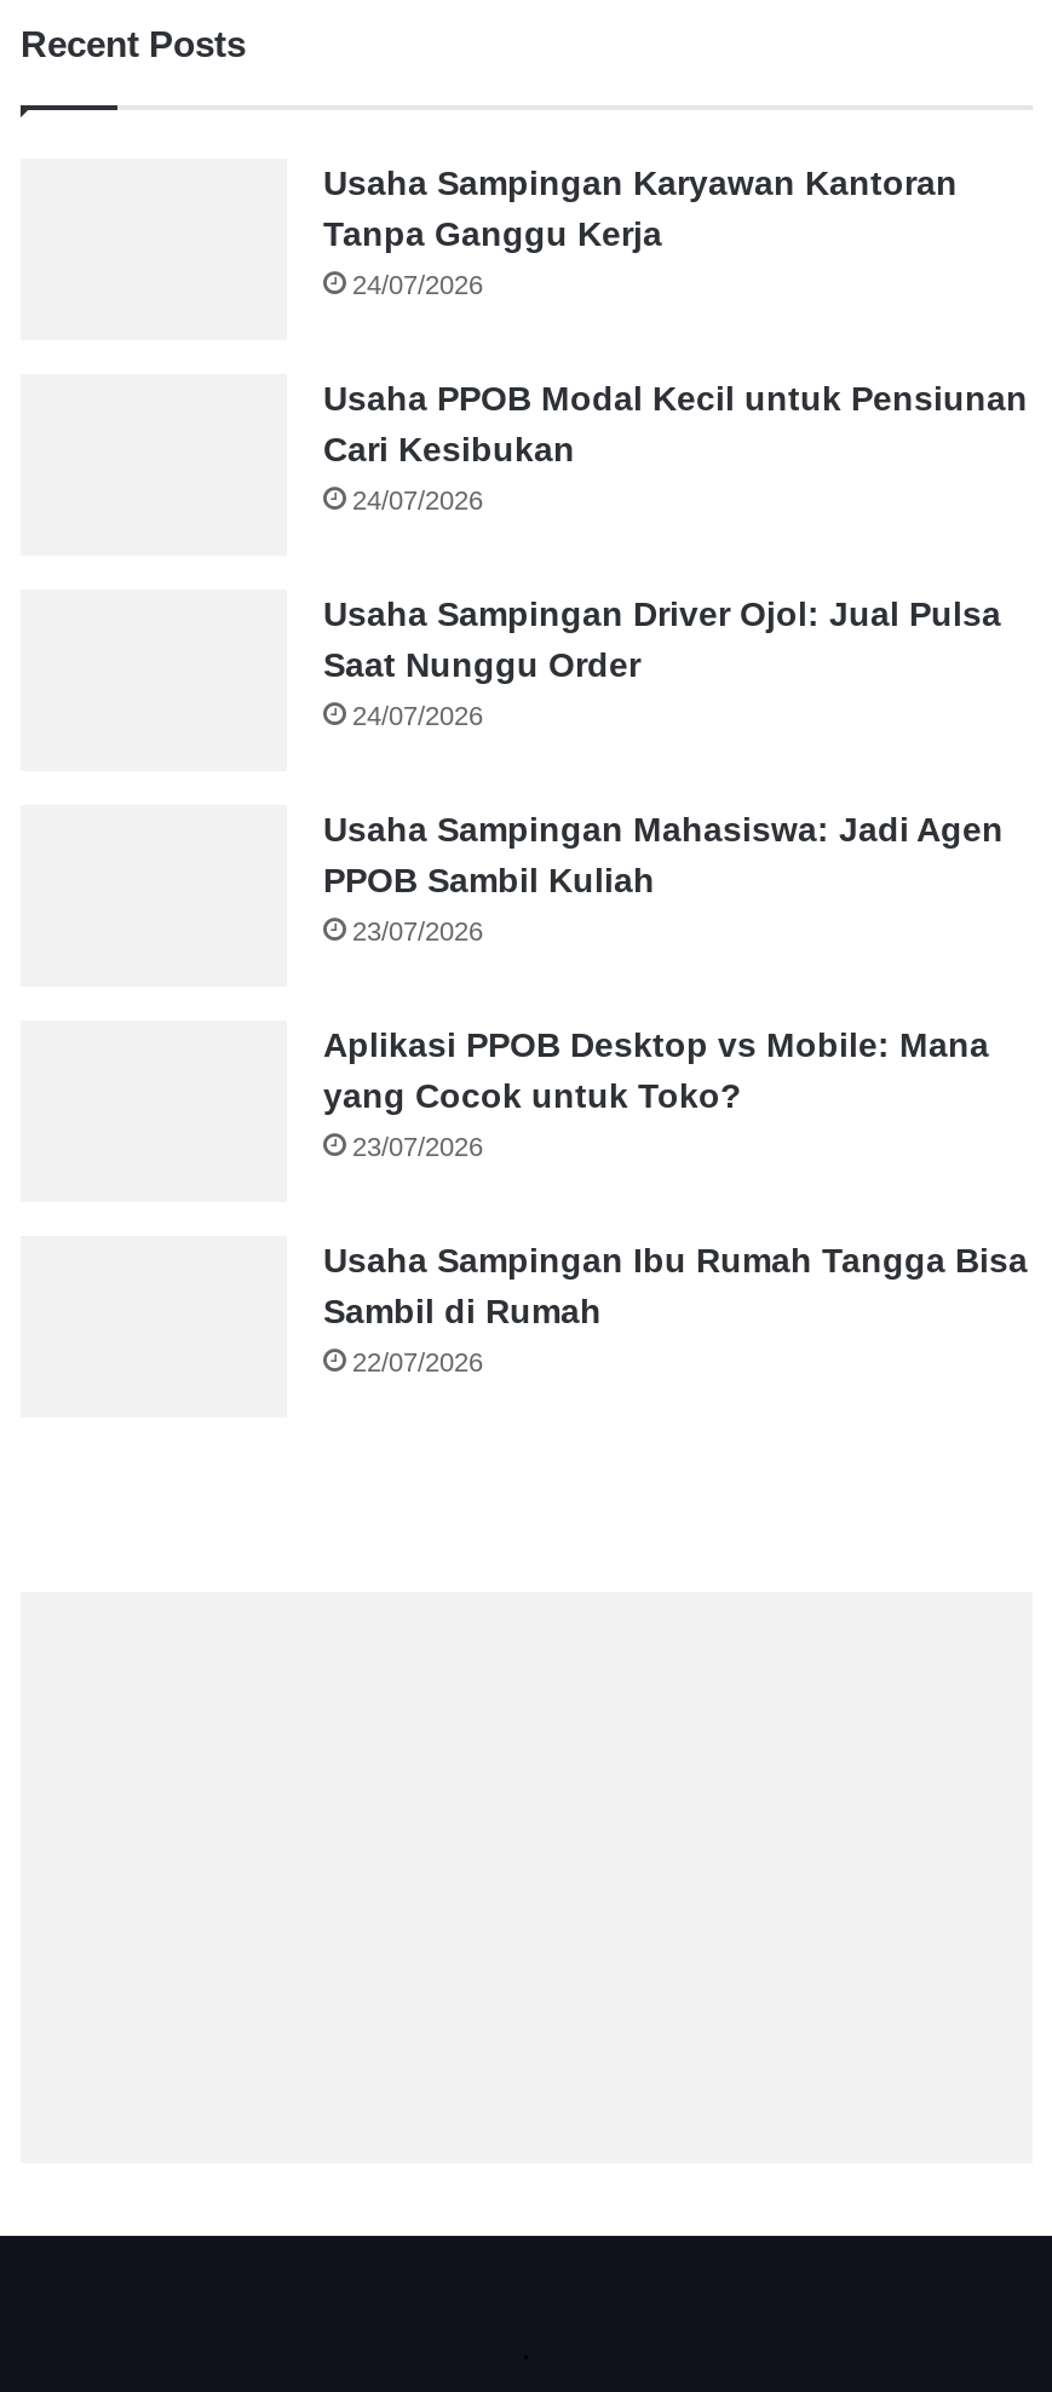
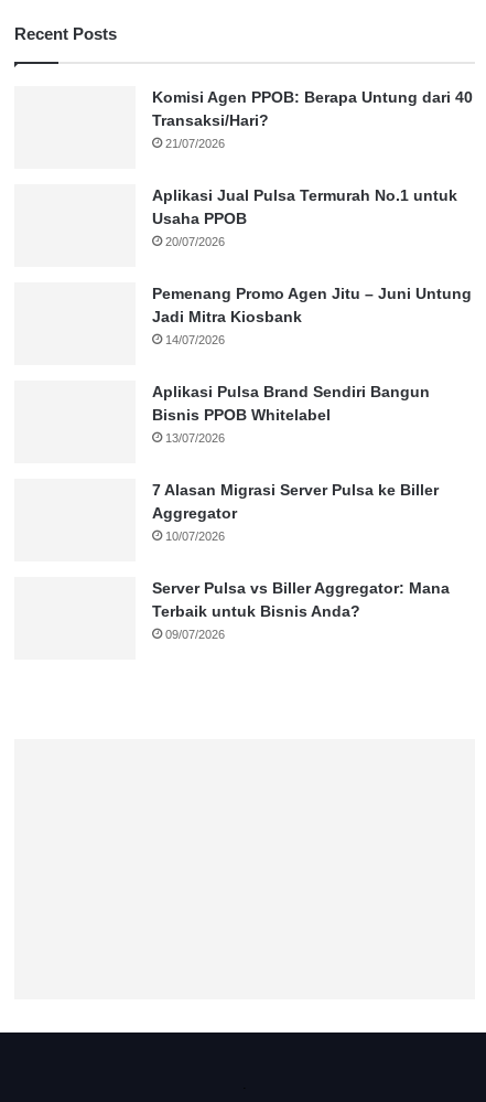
[323,163,958,299] Usaha Sampingan Karyawan Kantoran | Tanpa Ganggu Kerja | 24/07/2026 -> [152,88,473,150] Komisi Agen PPOB: Berapa Untung dari 40 | Transaksi/Hari? | 21/07/2026
[323,378,1028,514] Usaha PPOB Modal Kecil untuk Pensiunan | Cari Kesibukan | 24/07/2026 -> [152,186,457,248] Aplikasi Jual Pulsa Termurah No.1 untuk | Usaha PPOB | 20/07/2026
[323,594,1001,729] Usaha Sampingan Driver Ojol: Jual Pulsa | Saat Nunggu Order | 24/07/2026 -> [152,284,472,346] Pemenang Promo Agen Jitu – Juni Untung | Jadi Mitra Kiosbank | 14/07/2026
[323,809,1004,945] Usaha Sampingan Mahasiswa: Jadi Agen | PPOB Sambil Kuliah | 23/07/2026 -> [152,383,430,444] Aplikasi Pulsa Brand Sendiri Bangun | Bisnis PPOB Whitelabel | 13/07/2026
[323,1025,989,1160] Aplikasi PPOB Desktop vs Mobile: Mana | yang Cocok untuk Toko? | 23/07/2026 -> [152,481,439,543] 7 Alasan Migrasi Server Pulsa ke Biller | Aggregator | 10/07/2026
[323,1240,1028,1376] Usaha Sampingan Ibu Rumah Tangga Bisa | Sambil di Rumah | 22/07/2026 -> [152,579,450,641] Server Pulsa vs Biller Aggregator: Mana | Terbaik untuk Bisnis Anda? | 09/07/2026

